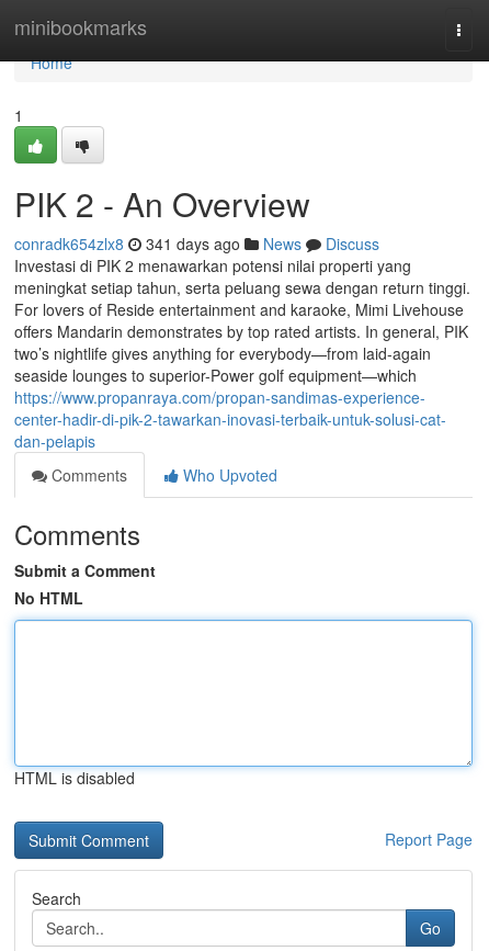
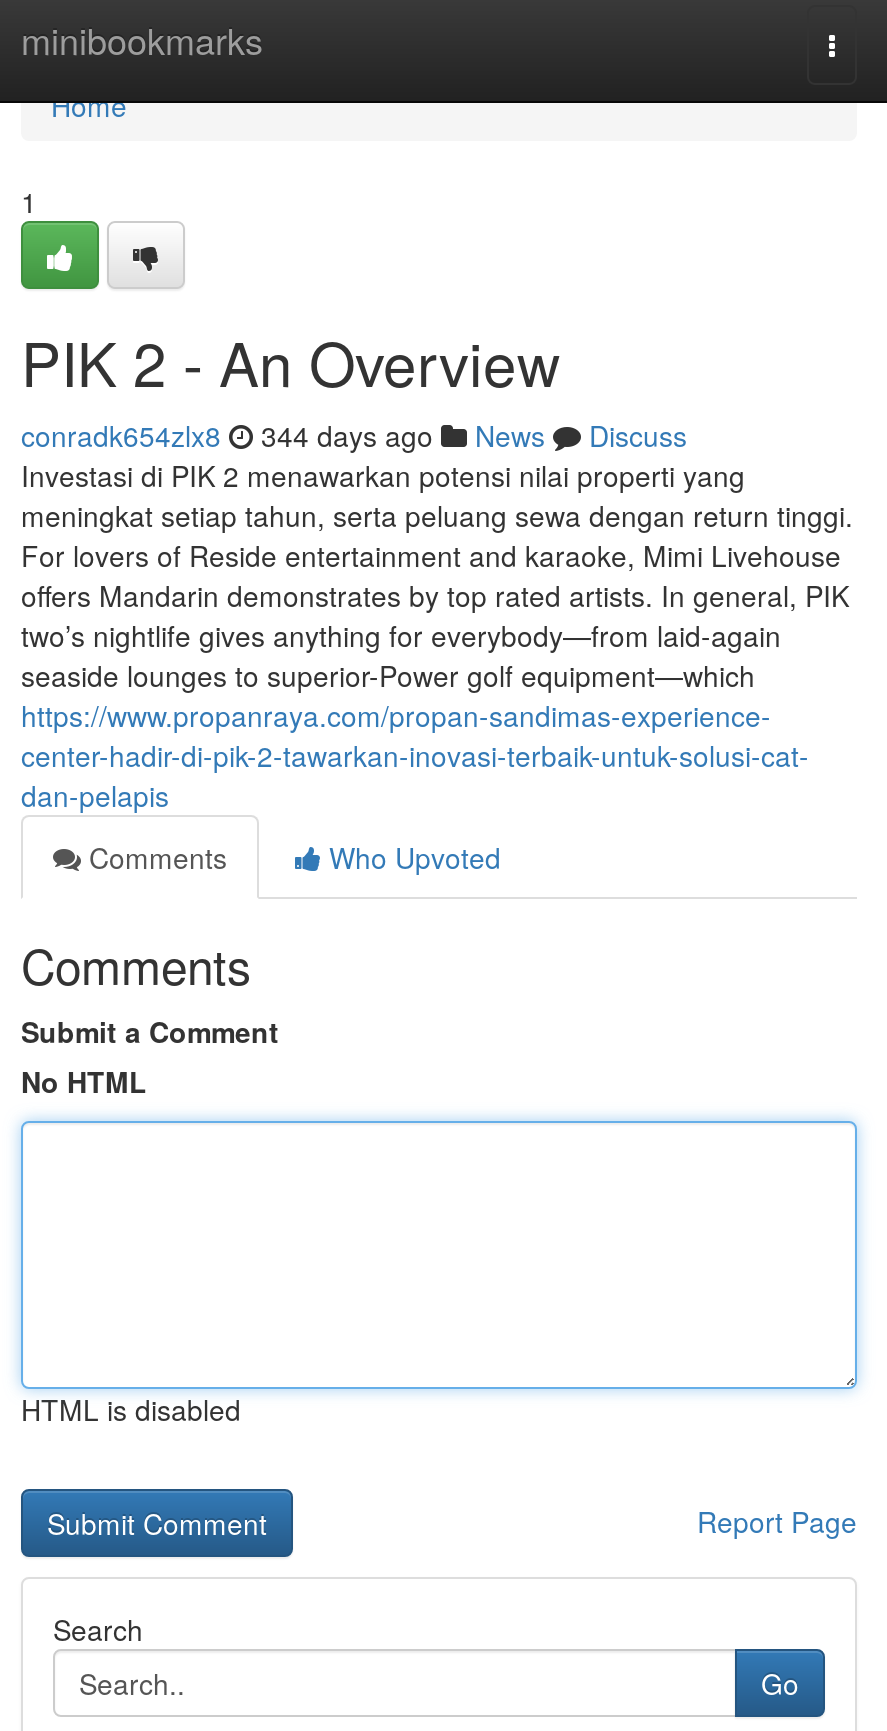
[14,233,379,254] conradk654zlx8 341 days ago News Discuss -> [21,415,687,455] conradk654zlx8 344 days ago News Discuss

